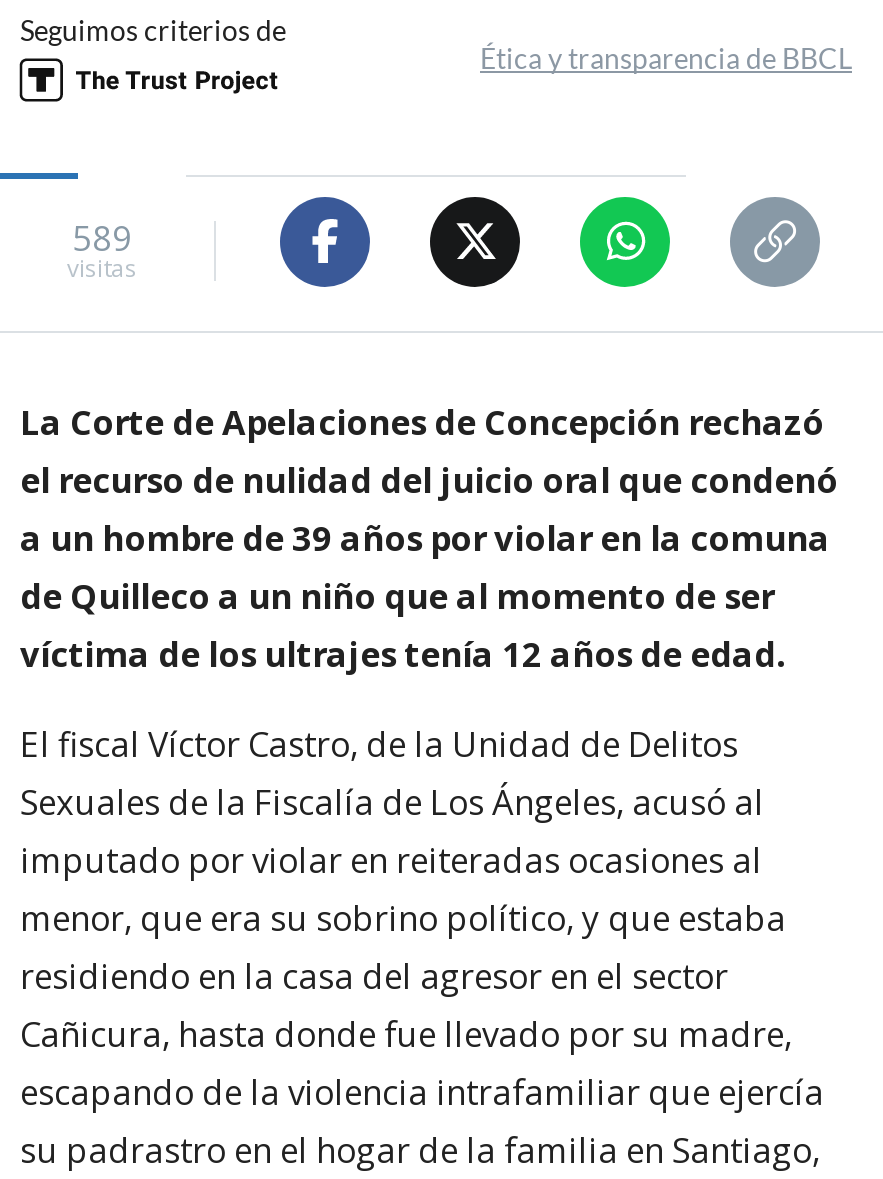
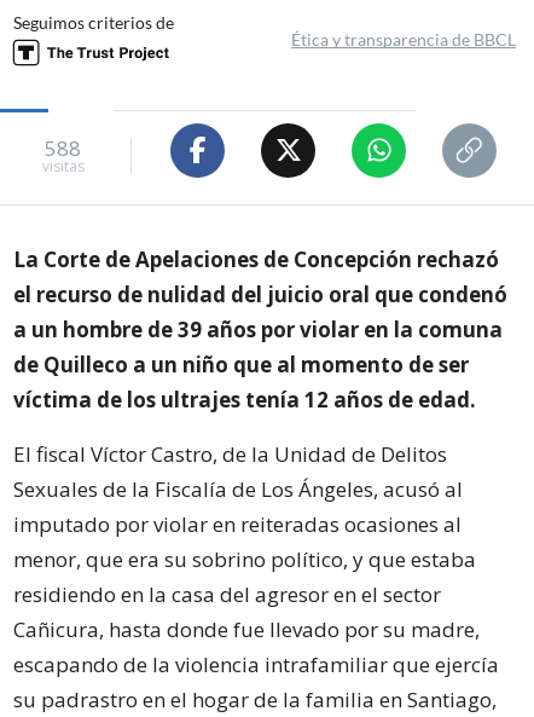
[72,216,132,262] 589 -> [45,135,81,162] 588

